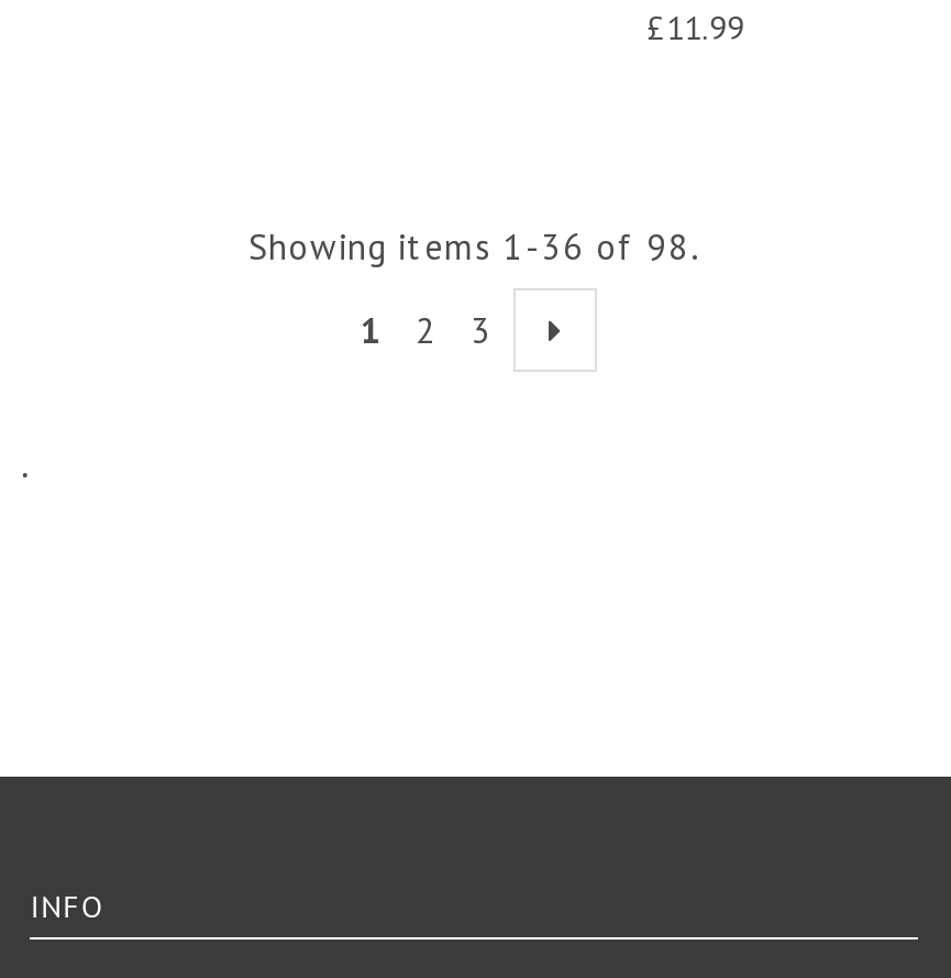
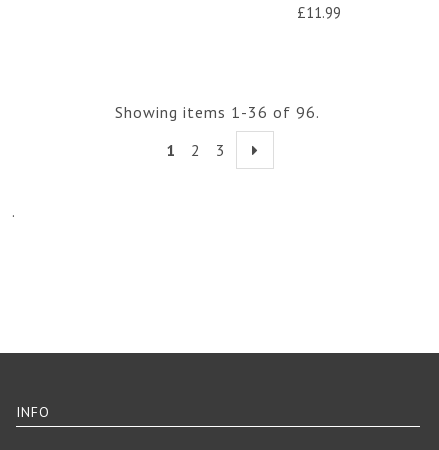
[248,224,699,268] Showing items 1-36 of 98. -> [115,102,320,122] Showing items 1-36 of 96.

